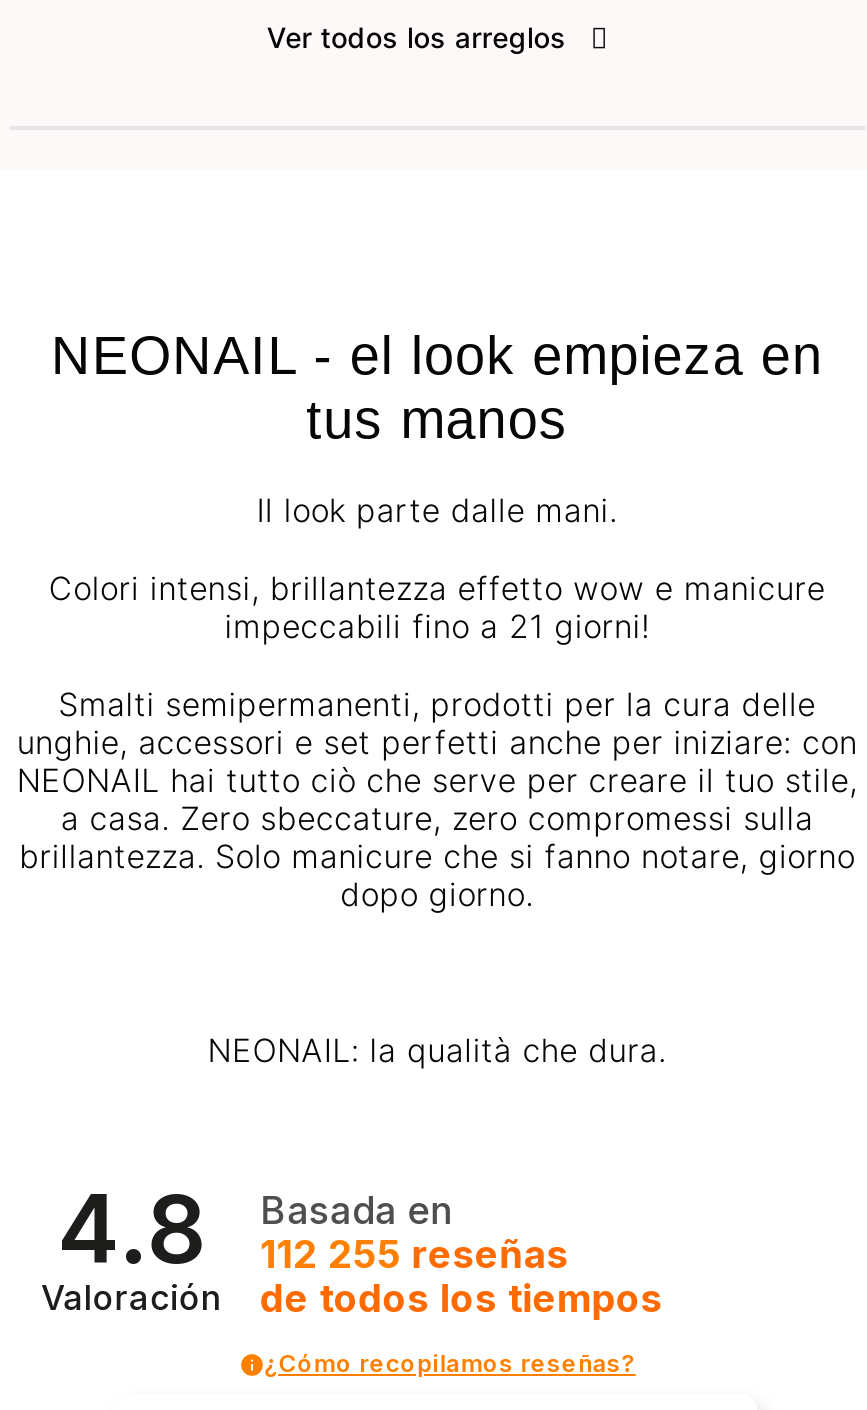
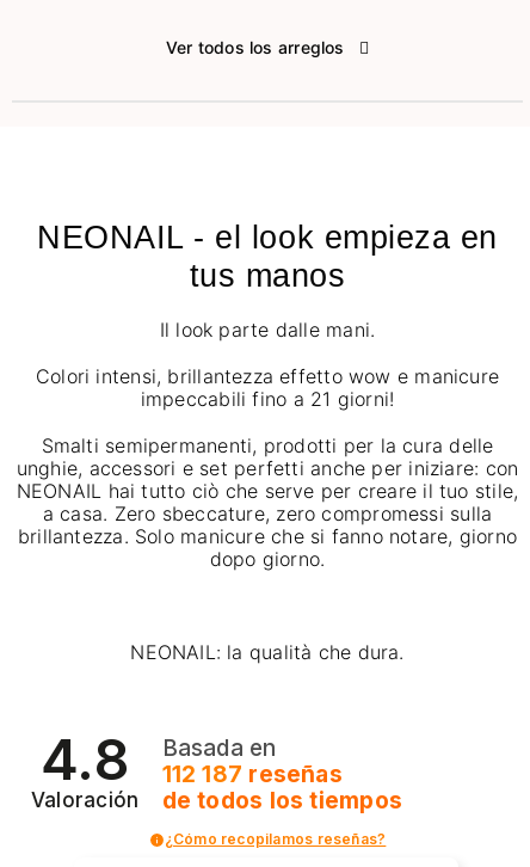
[58,1171,569,1285] 4.8 112 255 reseñas Basada en -> [41,724,342,792] 4.8 112 187 reseñas Basada en

